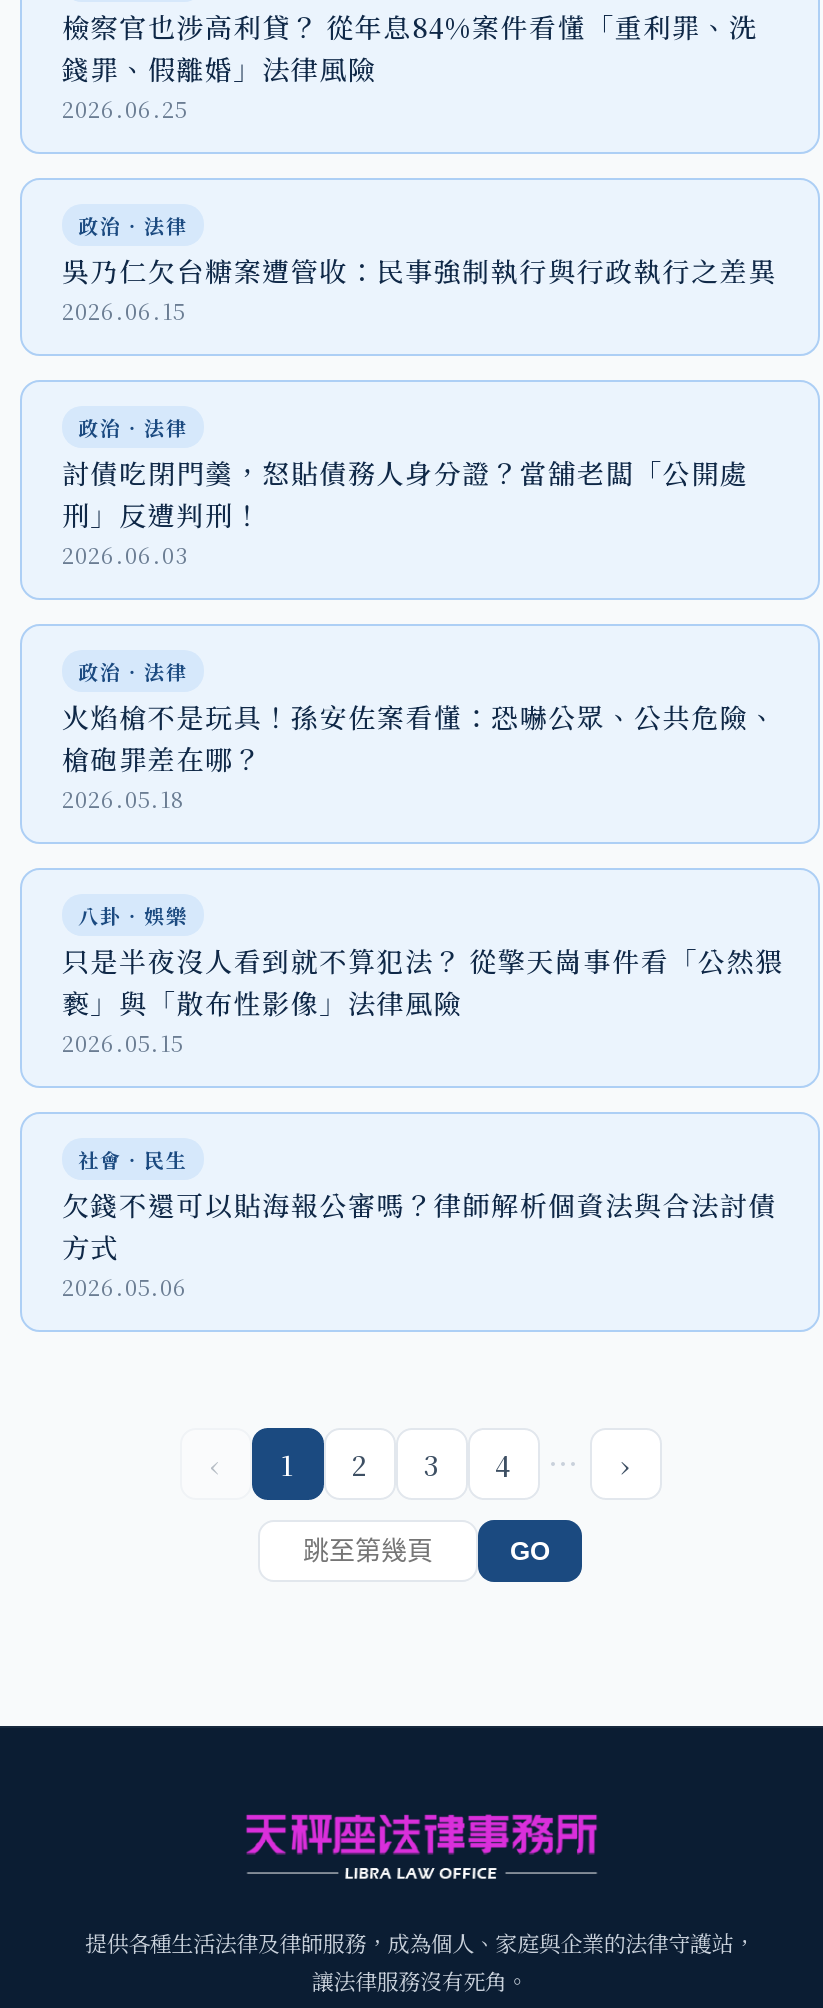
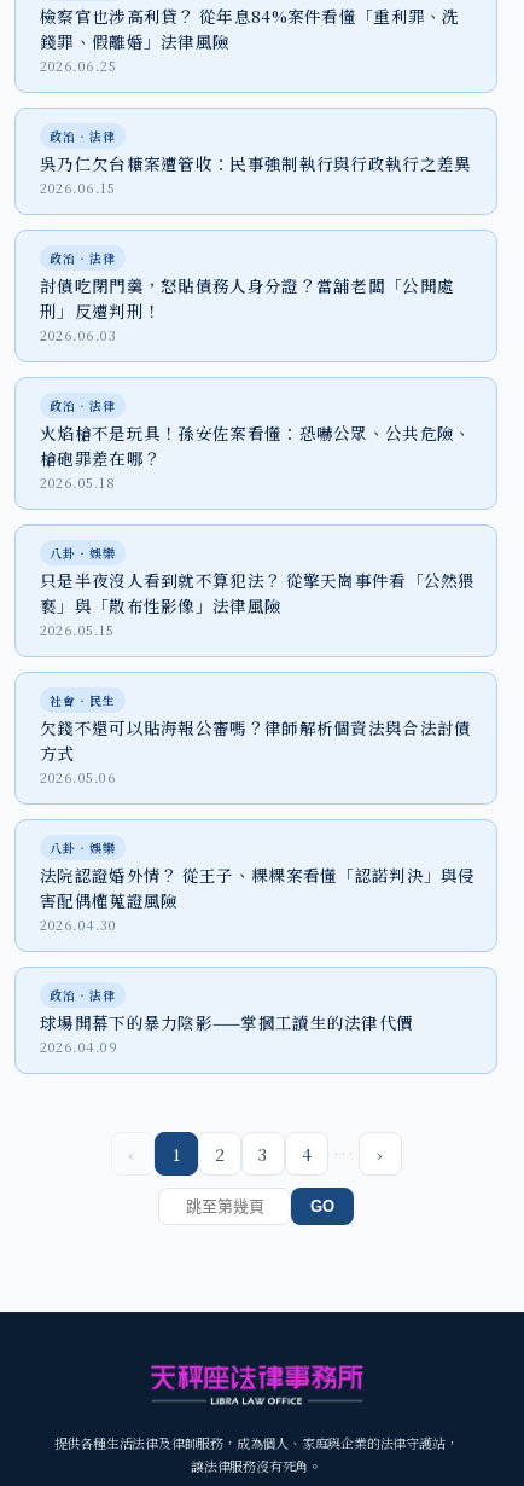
none -> [40,838,475,934] 八卦‧娛樂 | 法院認證婚外情？ 從王子、粿粿案看懂「認諾判決」與侵 | 害配偶權蒐證風險 | 2026.04.30
none -> [40,986,413,1056] 政治‧法律 | 球場開幕下的暴力陰影——掌摑工讀生的法律代價 | 2026.04.09

